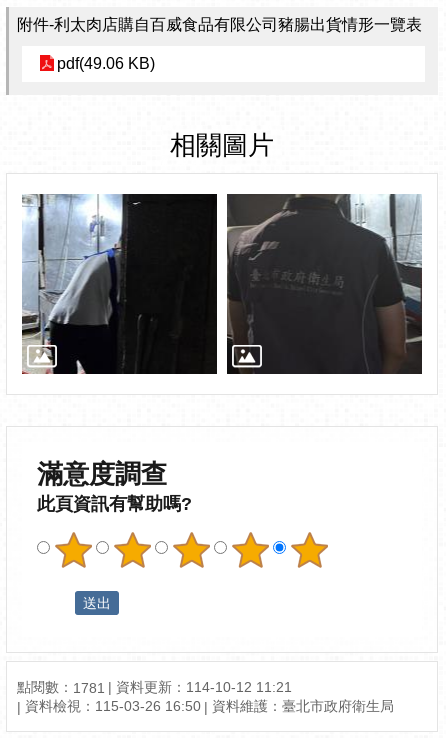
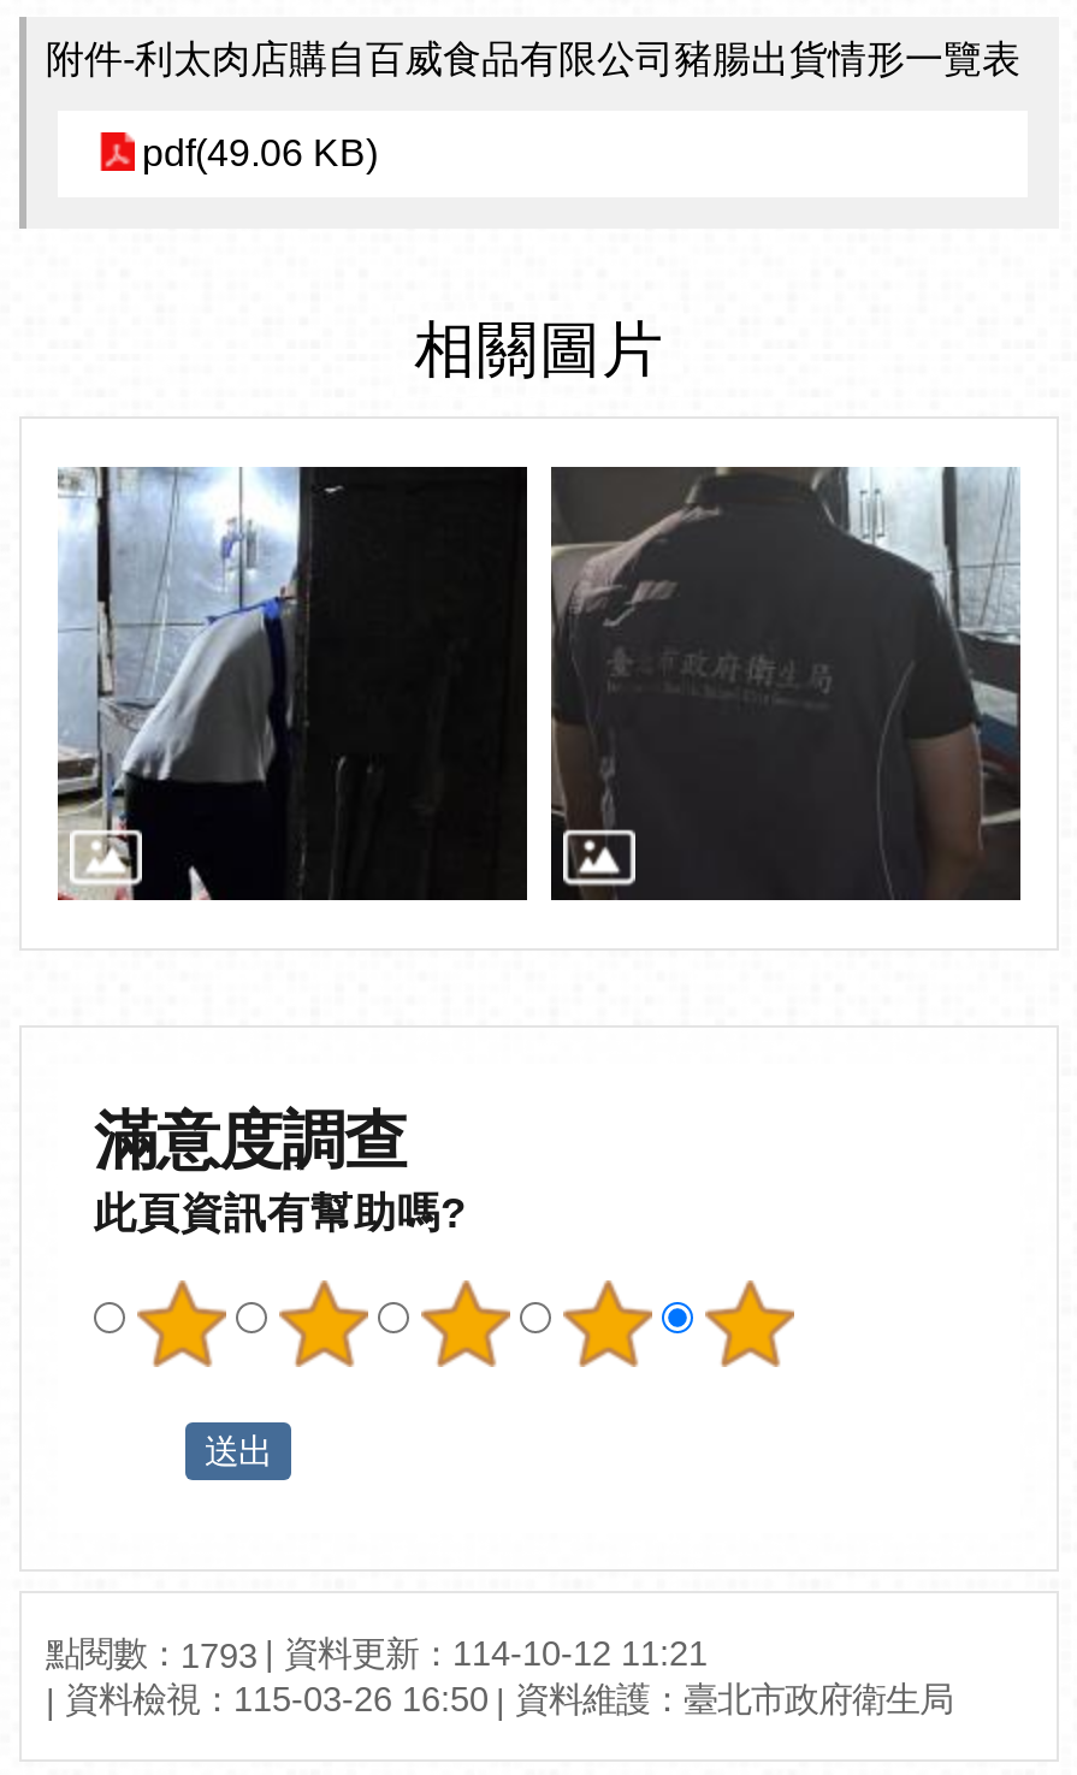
[17,679,292,696] 點閱數：1781 資料更新：114-10-12 11:21 -> [46,1633,708,1675] 點閱數：1793 資料更新：114-10-12 11:21

